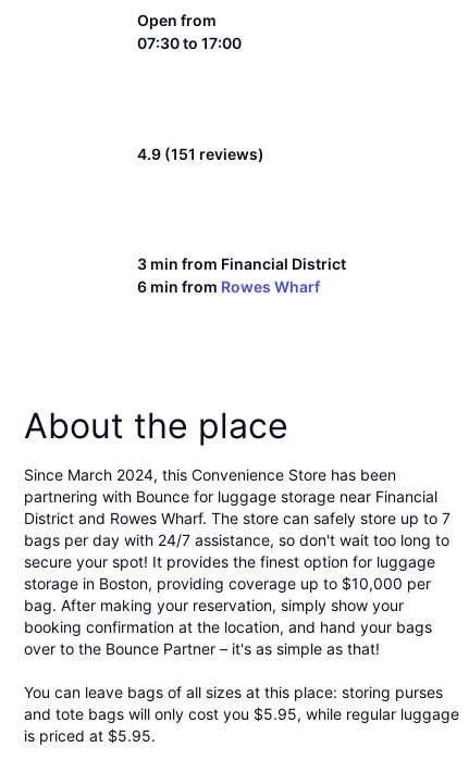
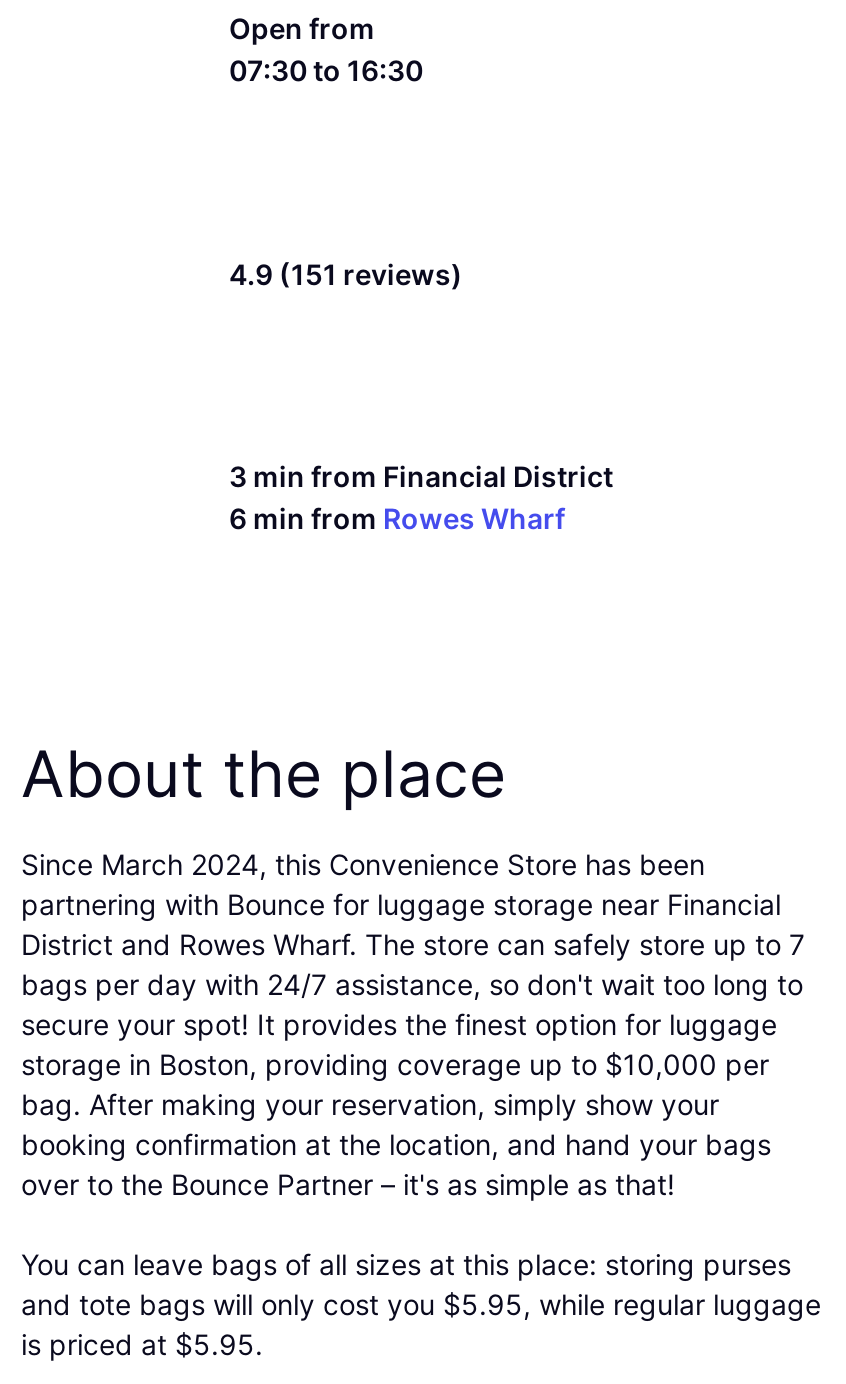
[137,34,242,52] 07:30 to 17:00 -> [229,53,423,87] 07:30 to 16:30

